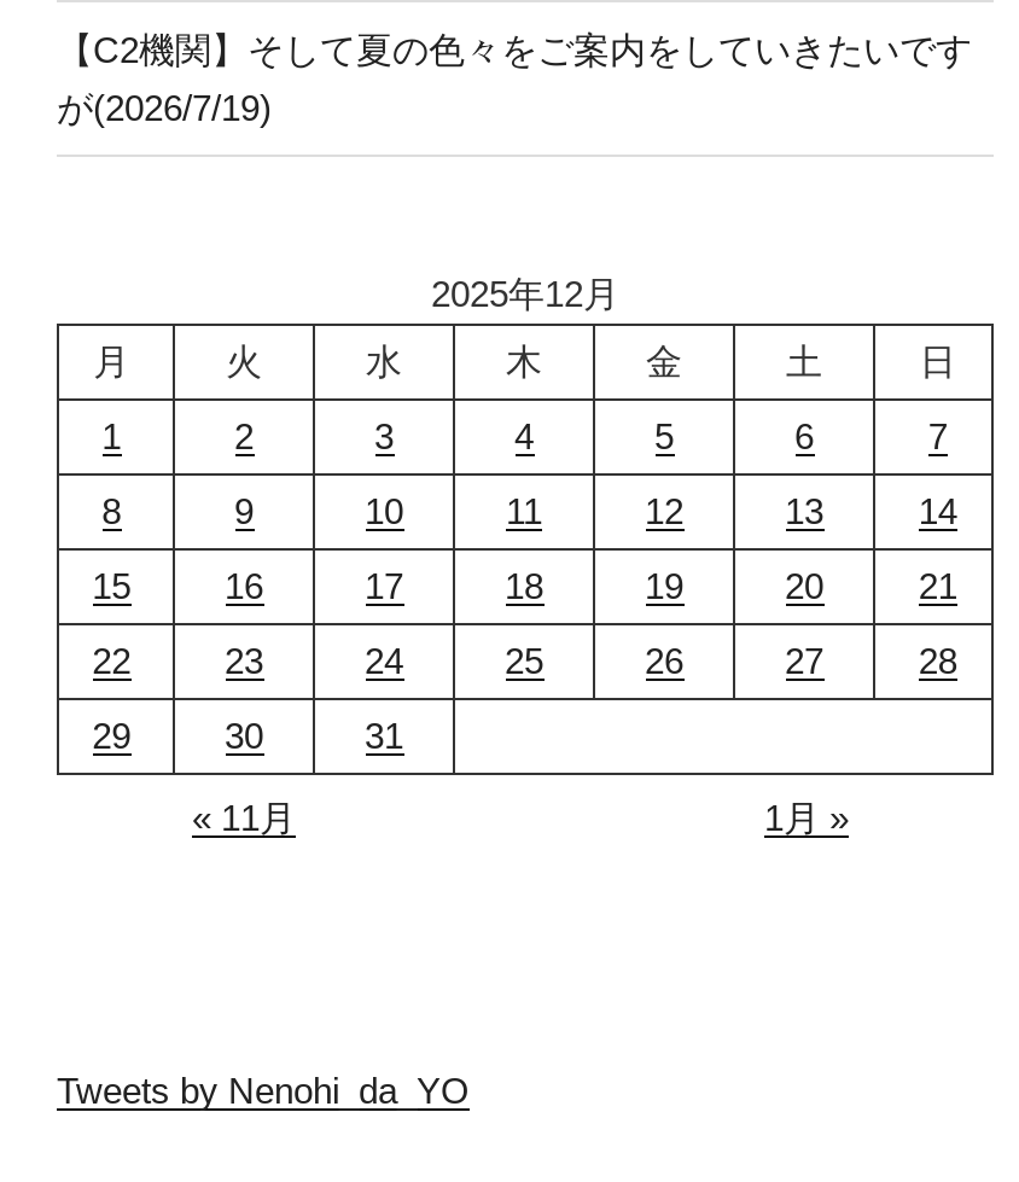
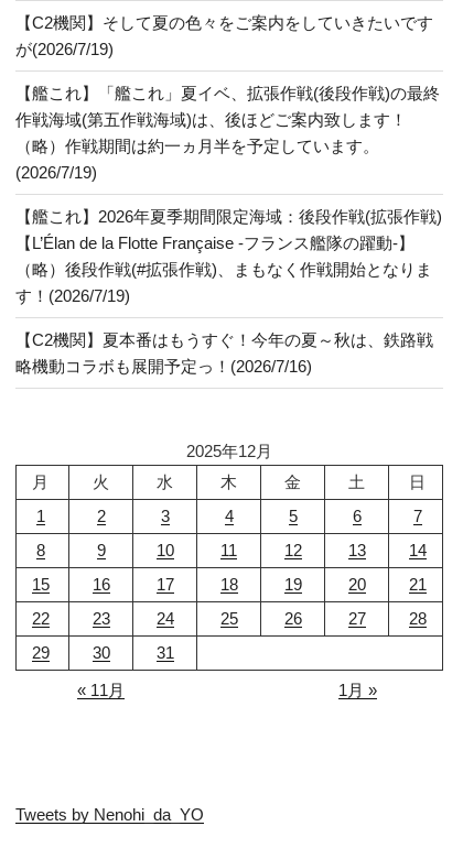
none -> [15,83,442,375] 【艦これ】「艦これ」夏イベ、拡張作戦(後段作戦)の最終 | 作戦海域(第五作戦海域)は、後ほどご案内致します！ | （略）作戦期間は約一ヵ月半を予定しています。 | (2026/7/19) | 【艦これ】2026年夏季期間限定海域：後段作戦(拡張作戦) | 【L’Élan de la Flotte Française -フランス艦隊の躍動-】 | （略）後段作戦(#拡張作戦)、まもなく作戦開始となりま | す！(2026/7/19) | 【C2機関】夏本番はもうすぐ！今年の夏～秋は、鉄路戦 | 略機動コラボも展開予定っ！(2026/7/16)

